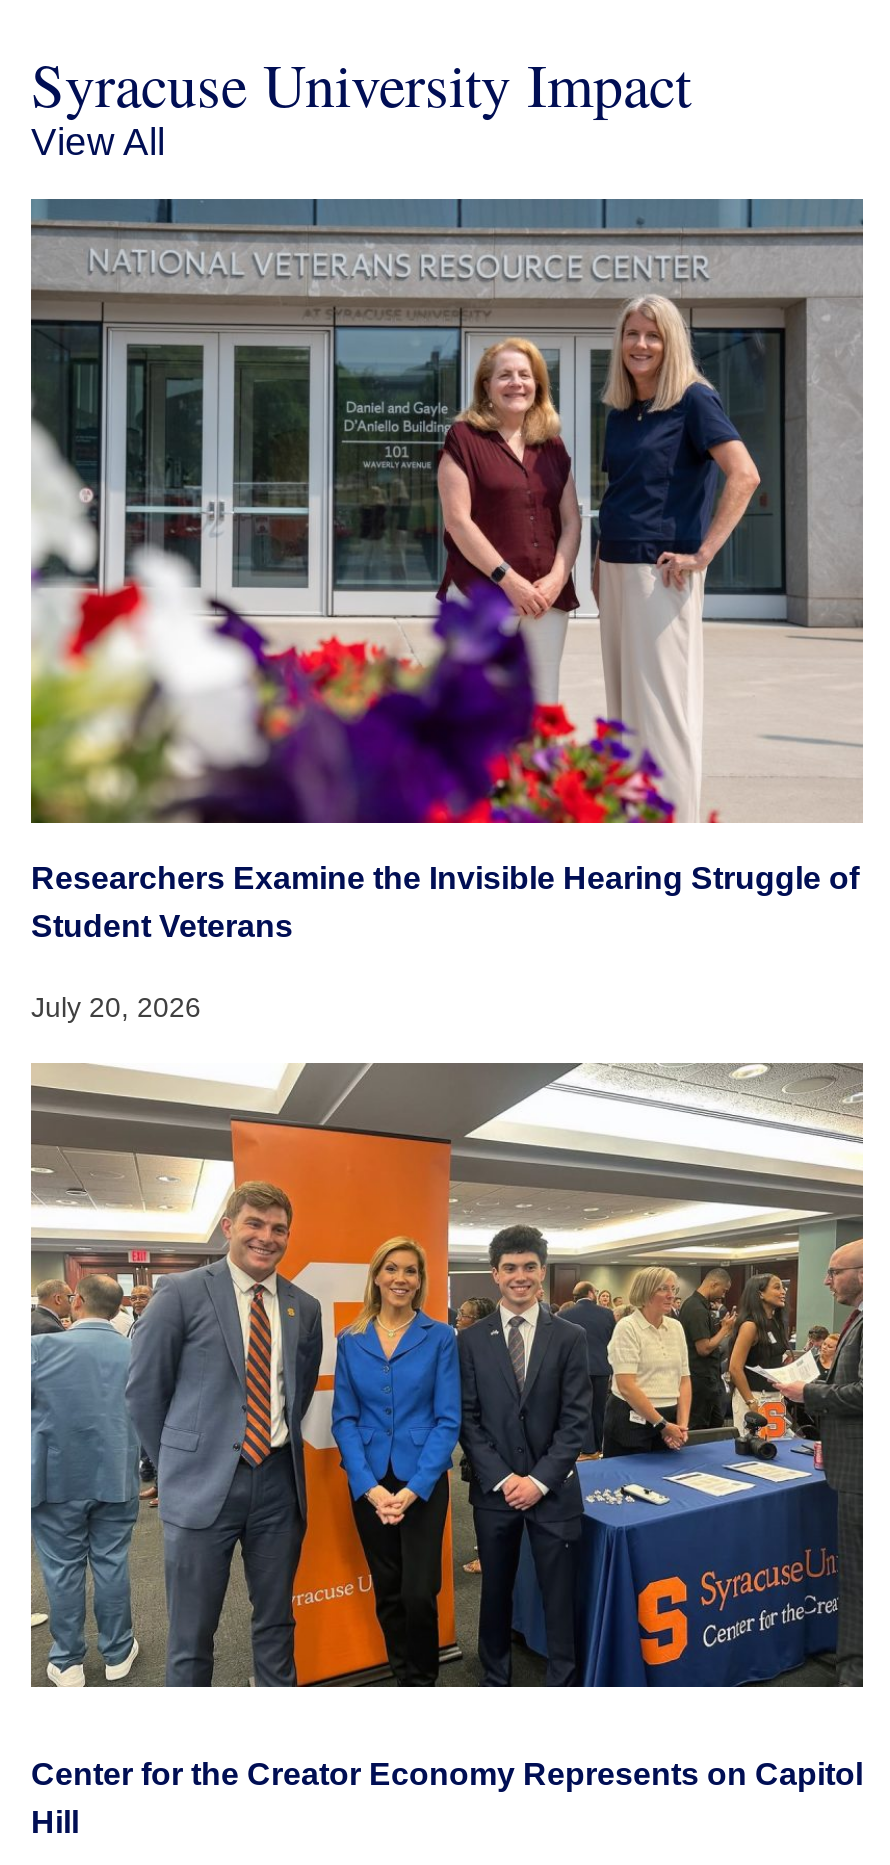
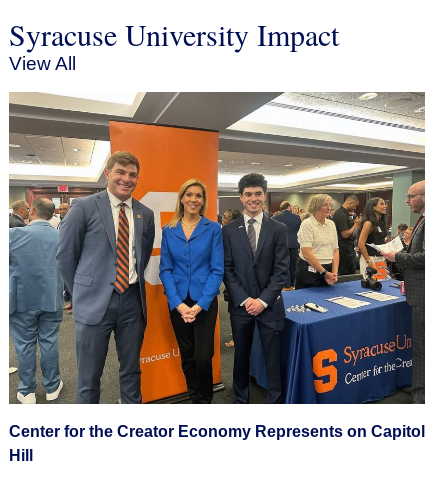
[29,197,865,1024] [image] | Researchers Examine the Invisible Hearing Struggle of | Student Veterans | July 20, 2026 -> none
moved [29,1061,865,1689] -> [9,92,425,405]: [image]

